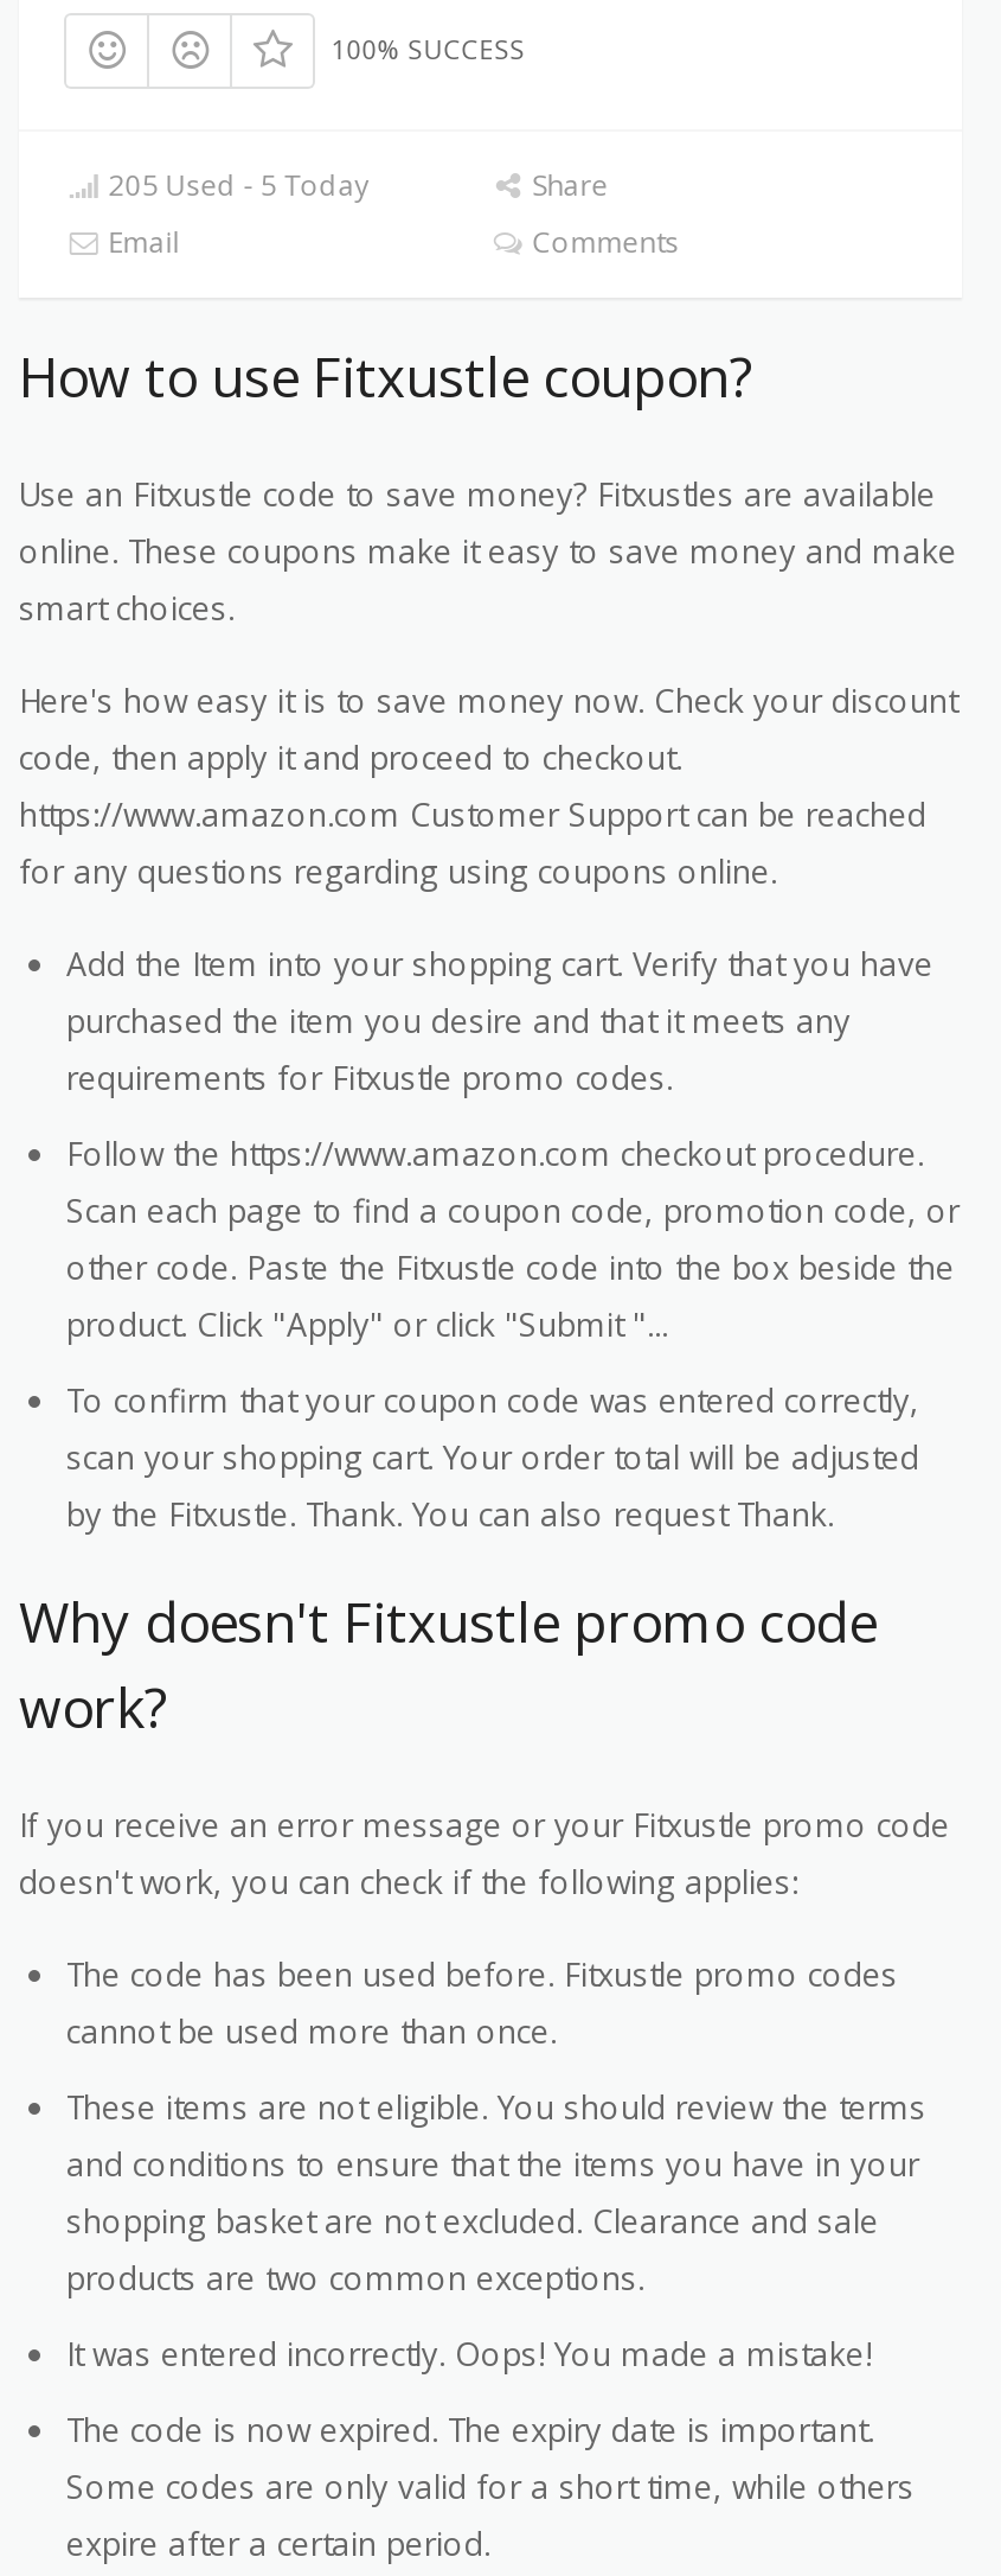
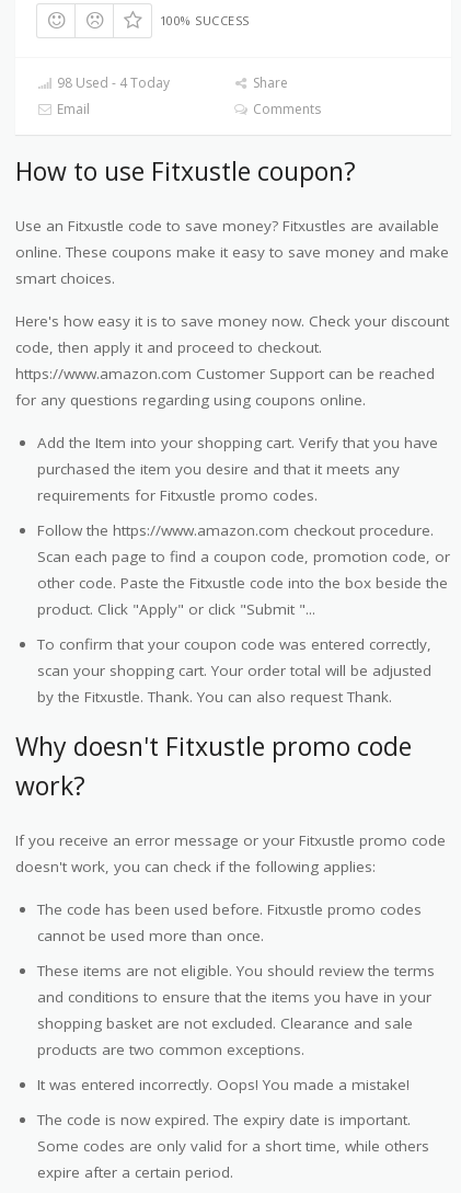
[101,165,369,205] 205 Used - 5 Today -> [53,74,170,92] 98 Used - 4 Today

